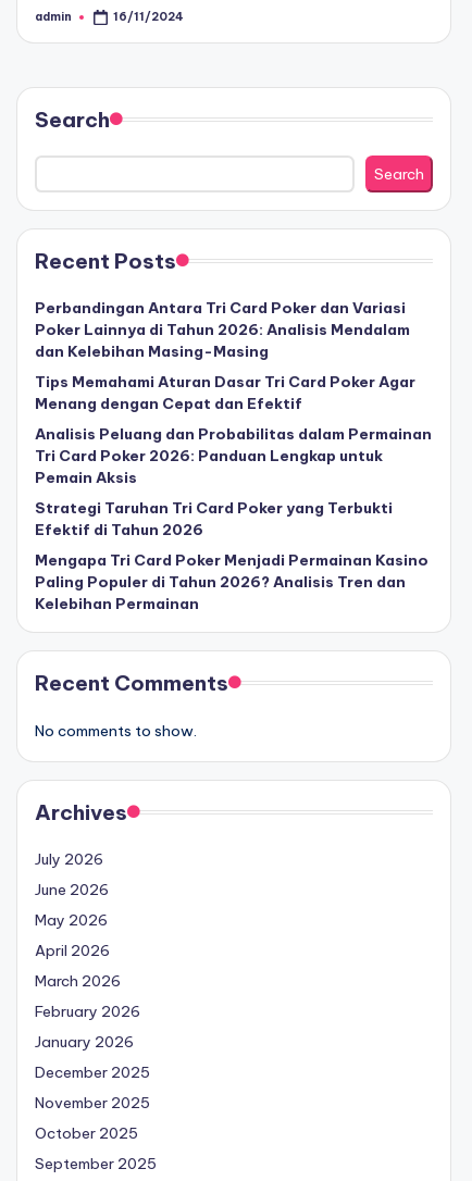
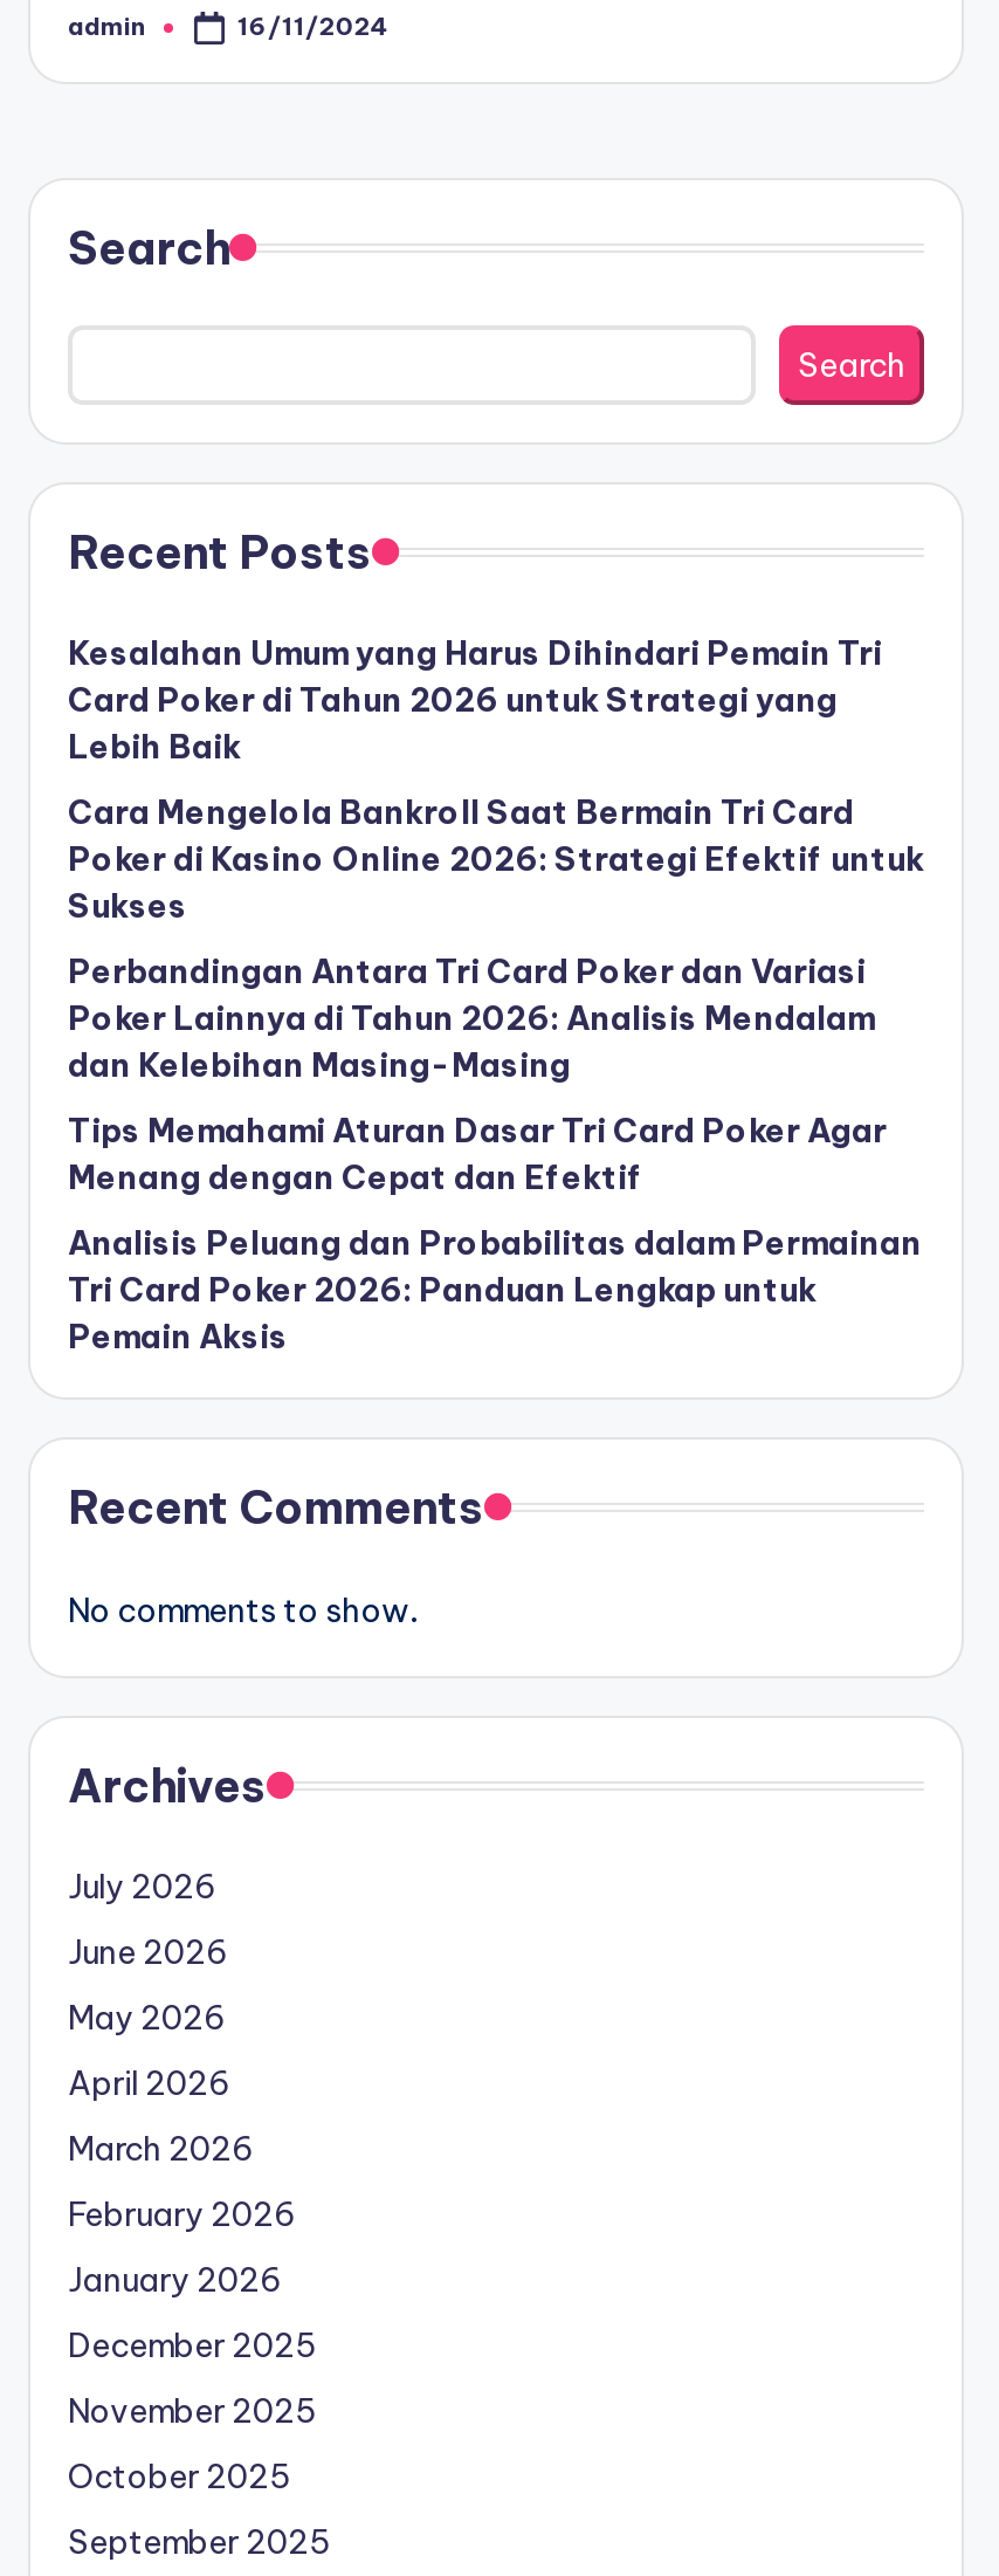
none -> [68,632,924,927] Kesalahan Umum yang Harus Dihindari Pemain Tri | Card Poker di Tahun 2026 untuk Strategi yang | Lebih Baik | Cara Mengelola Bankroll Saat Bermain Tri Card | Poker di Kasino Online 2026: Strategi Efektif untuk | Sukses
moved [35,298,432,487] -> [68,950,922,1357]: Perbandingan Antara Tri Card Poker dan Variasi | Poker Lainnya di Tahun 2026: Analisis Mendalam | dan Kelebihan Masing-Masing | Tips Memahami Aturan Dasar Tri Card Poker Agar | Menang dengan Cepat dan Efektif | Analisis Peluang dan Probabilitas dalam Permainan | Tri Card Poker 2026: Panduan Lengkap untuk | Pemain Aksis
[35,498,428,613] Strategi Taruhan Tri Card Poker yang Terbukti | Efektif di Tahun 2026 | Mengapa Tri Card Poker Menjadi Permainan Kasino | Paling Populer di Tahun 2026? Analisis Tren dan | Kelebihan Permainan -> none

